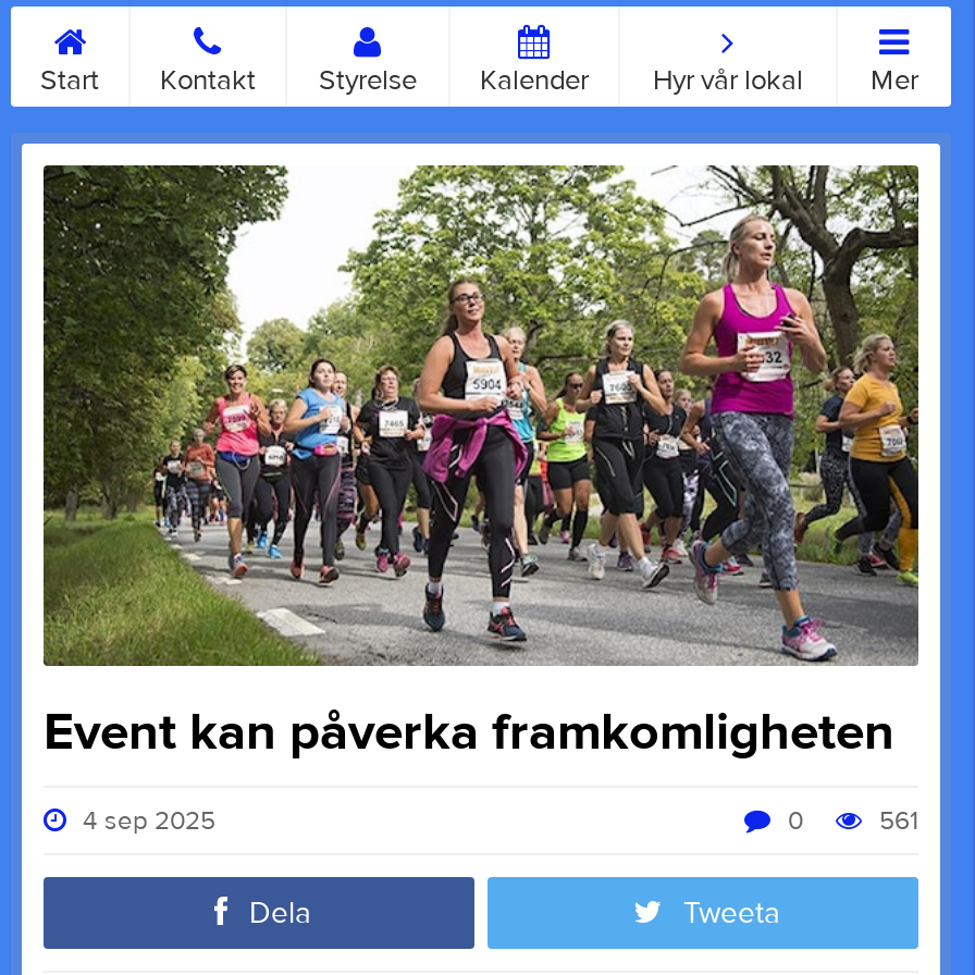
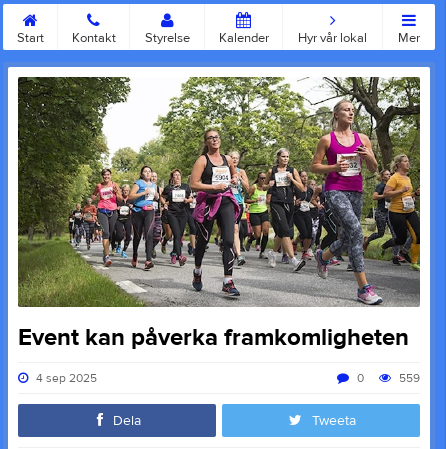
[781,803,918,837] 0 561 -> [354,370,420,386] 0 559

